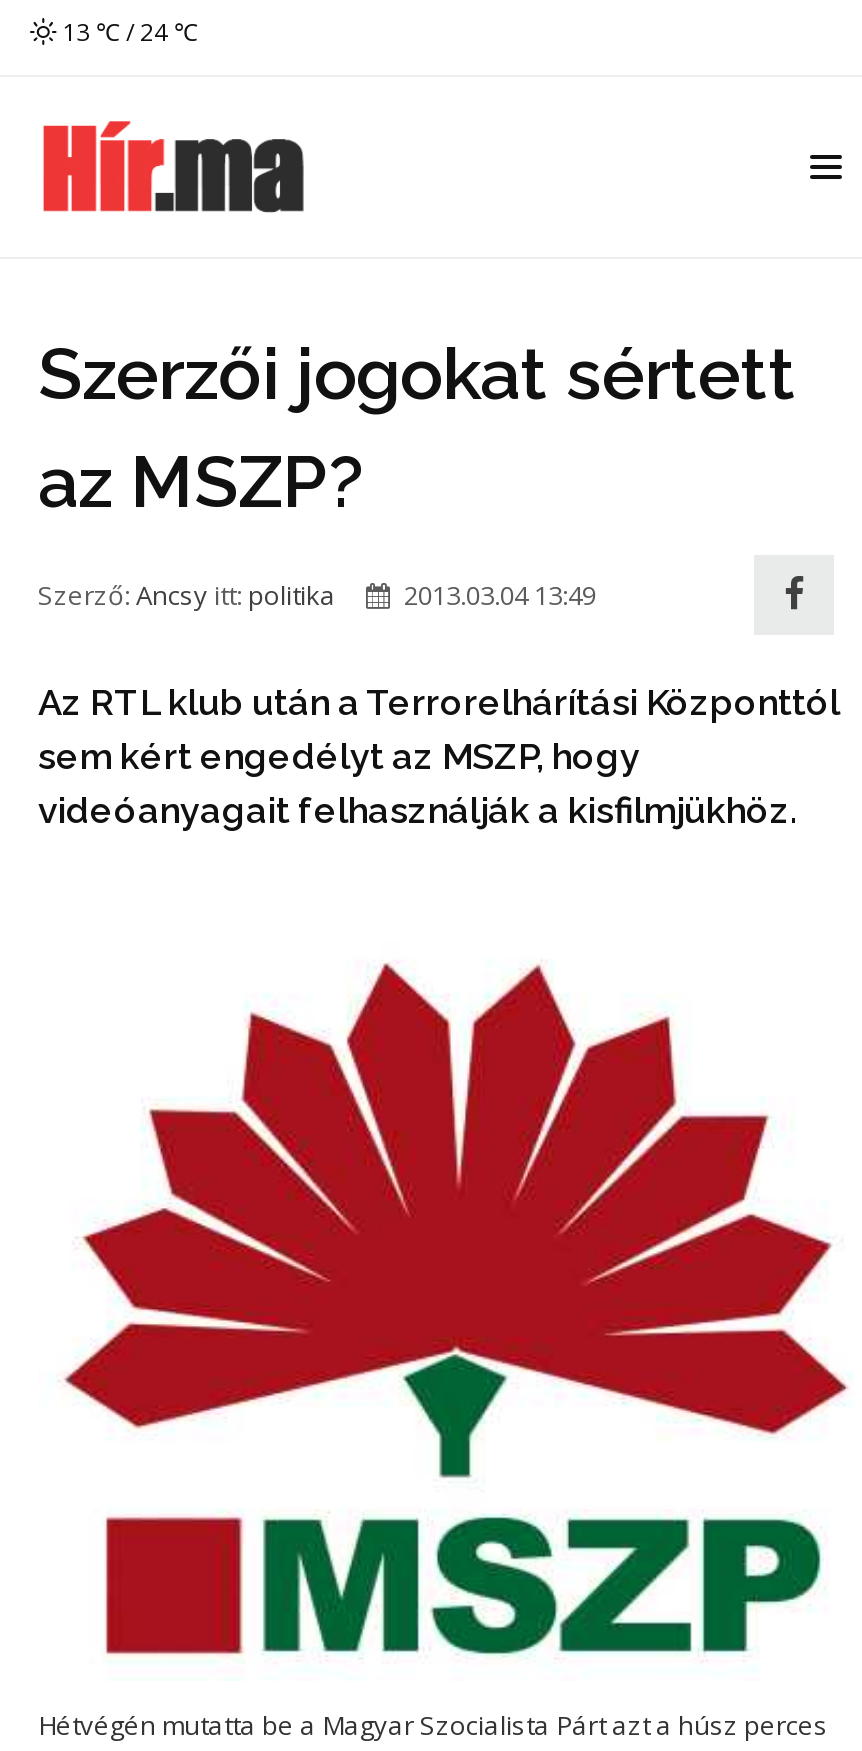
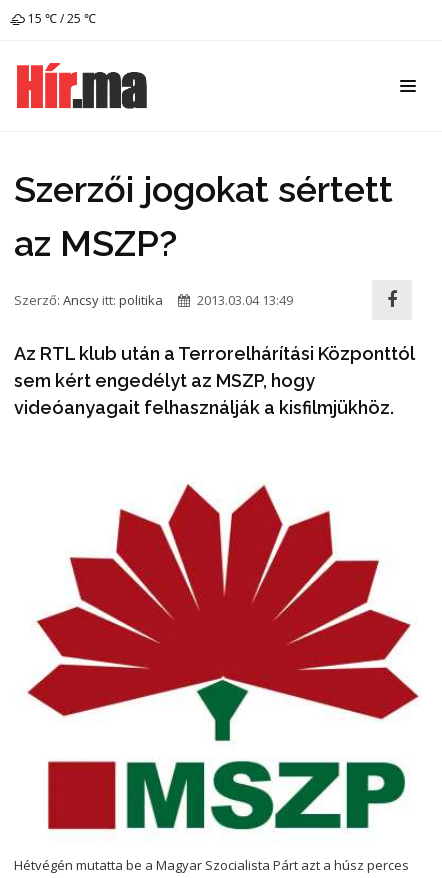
[56,15,198,49] 13 ℃ / 24 ℃ -> [25,10,96,27] 15 ℃ / 25 ℃

